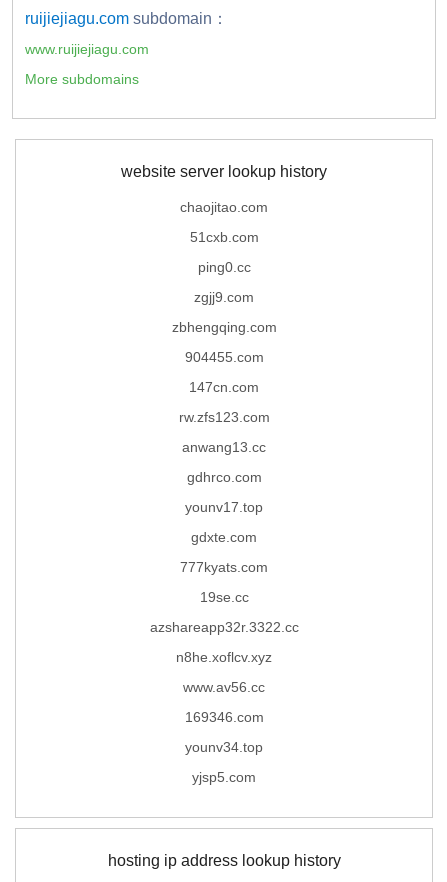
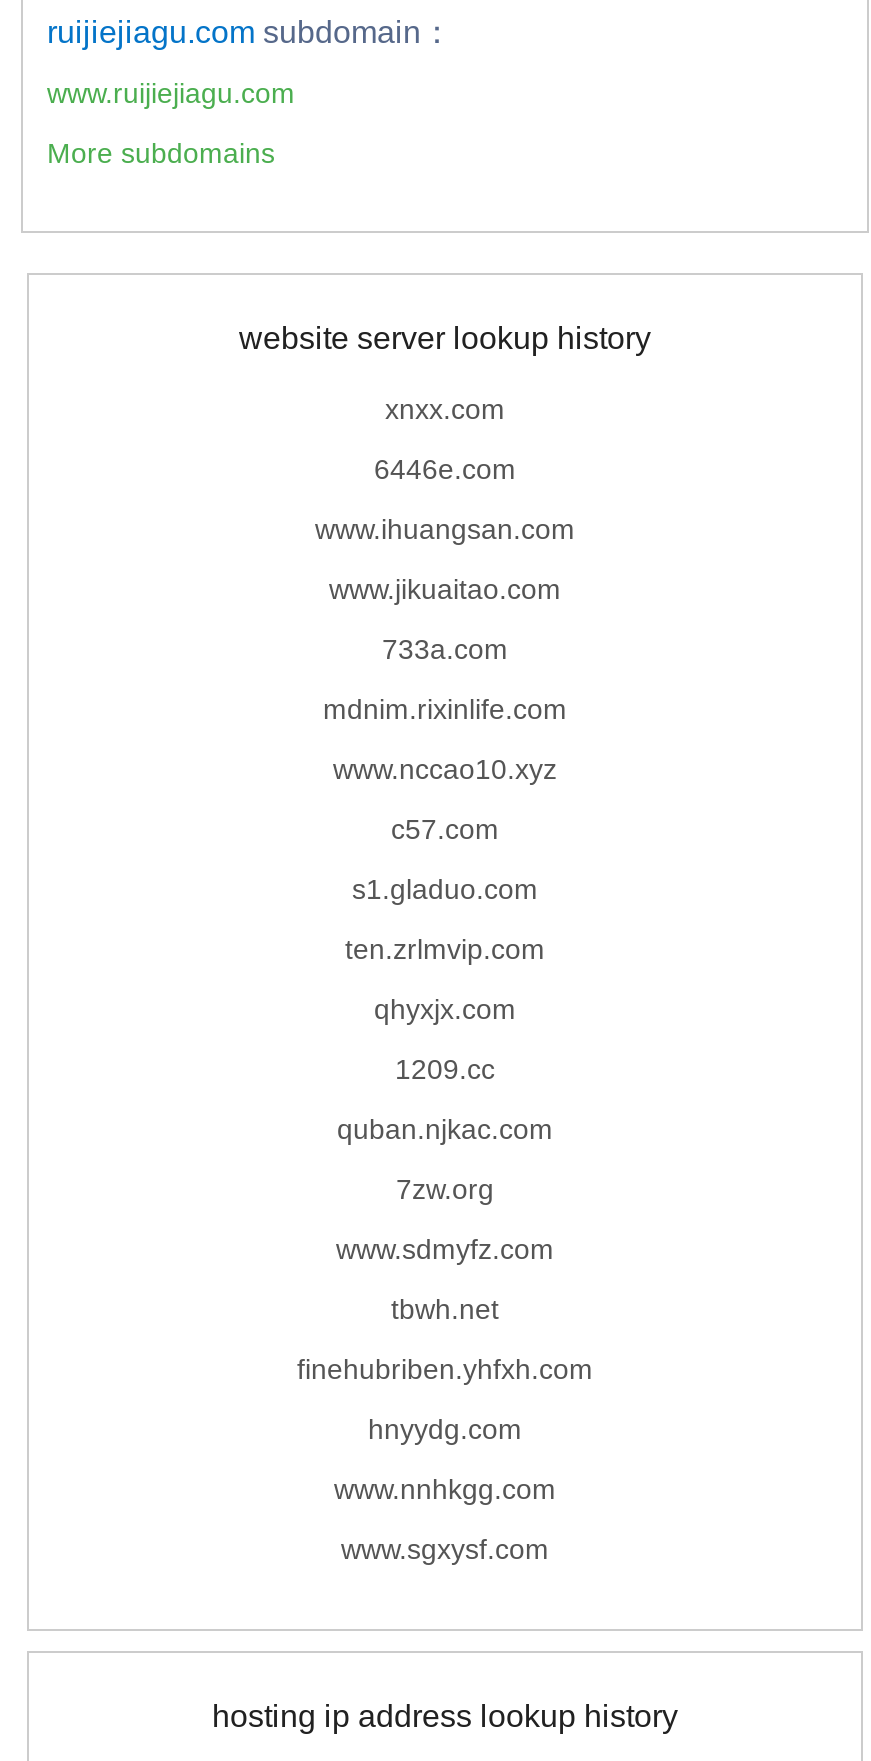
[180,198,268,214] chaojitao.com -> [385,392,505,424] xnxx.com
[189,228,258,244] 51cxb.com -> [374,452,516,484] 6446e.com
[197,258,250,274] ping0.cc -> [315,512,575,544] www.ihuangsan.com
[194,288,254,304] zgjj9.com -> [329,572,561,604] www.jikuaitao.com
[171,318,276,334] zbhengqing.com -> [382,632,508,664] 733a.com
[184,348,263,364] 904455.com -> [323,692,567,724] mdnim.rixinlife.com
[189,378,259,394] 147cn.com -> [333,752,557,784] www.nccao10.xyz
[178,408,269,424] rw.zfs123.com -> [391,812,499,844] c57.com
[182,438,266,454] anwang13.cc -> [352,872,538,904] s1.gladuo.com
[186,468,261,484] gdhrco.com -> [345,932,545,964] ten.zrlmvip.com
[185,498,263,514] younv17.top -> [374,992,516,1024] qhyxjx.com
[191,528,257,544] gdxte.com -> [395,1052,495,1084] 1209.cc
[180,558,268,574] 777kyats.com -> [337,1112,553,1144] quban.njkac.com
[199,588,248,604] 19se.cc -> [396,1172,494,1204] 7zw.org
[149,618,298,634] azshareapp32r.3322.cc -> [336,1232,554,1264] www.sdmyfz.com
[176,648,272,664] n8he.xoflcv.xyz -> [391,1292,499,1324] tbwh.net
[183,678,265,694] www.av56.cc -> [297,1352,593,1384] finehubriben.yhfxh.com
[184,708,263,724] 169346.com -> [368,1412,522,1444] hnyydg.com
[185,738,263,754] younv34.top -> [334,1472,556,1504] www.nnhkgg.com
[192,768,256,784] yjsp5.com -> [341,1532,549,1564] www.sgxysf.com

